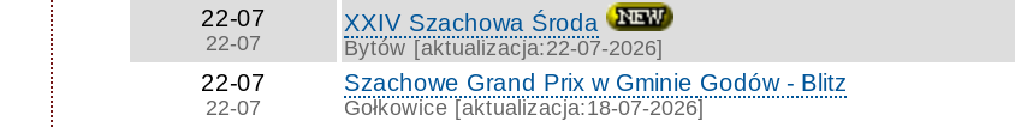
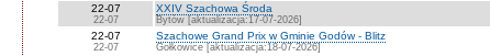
[344,36,664,60] Bytów [aktualizacja:22-07-2026] -> [156,14,302,25] Bytów [aktualizacja:17-07-2026]

